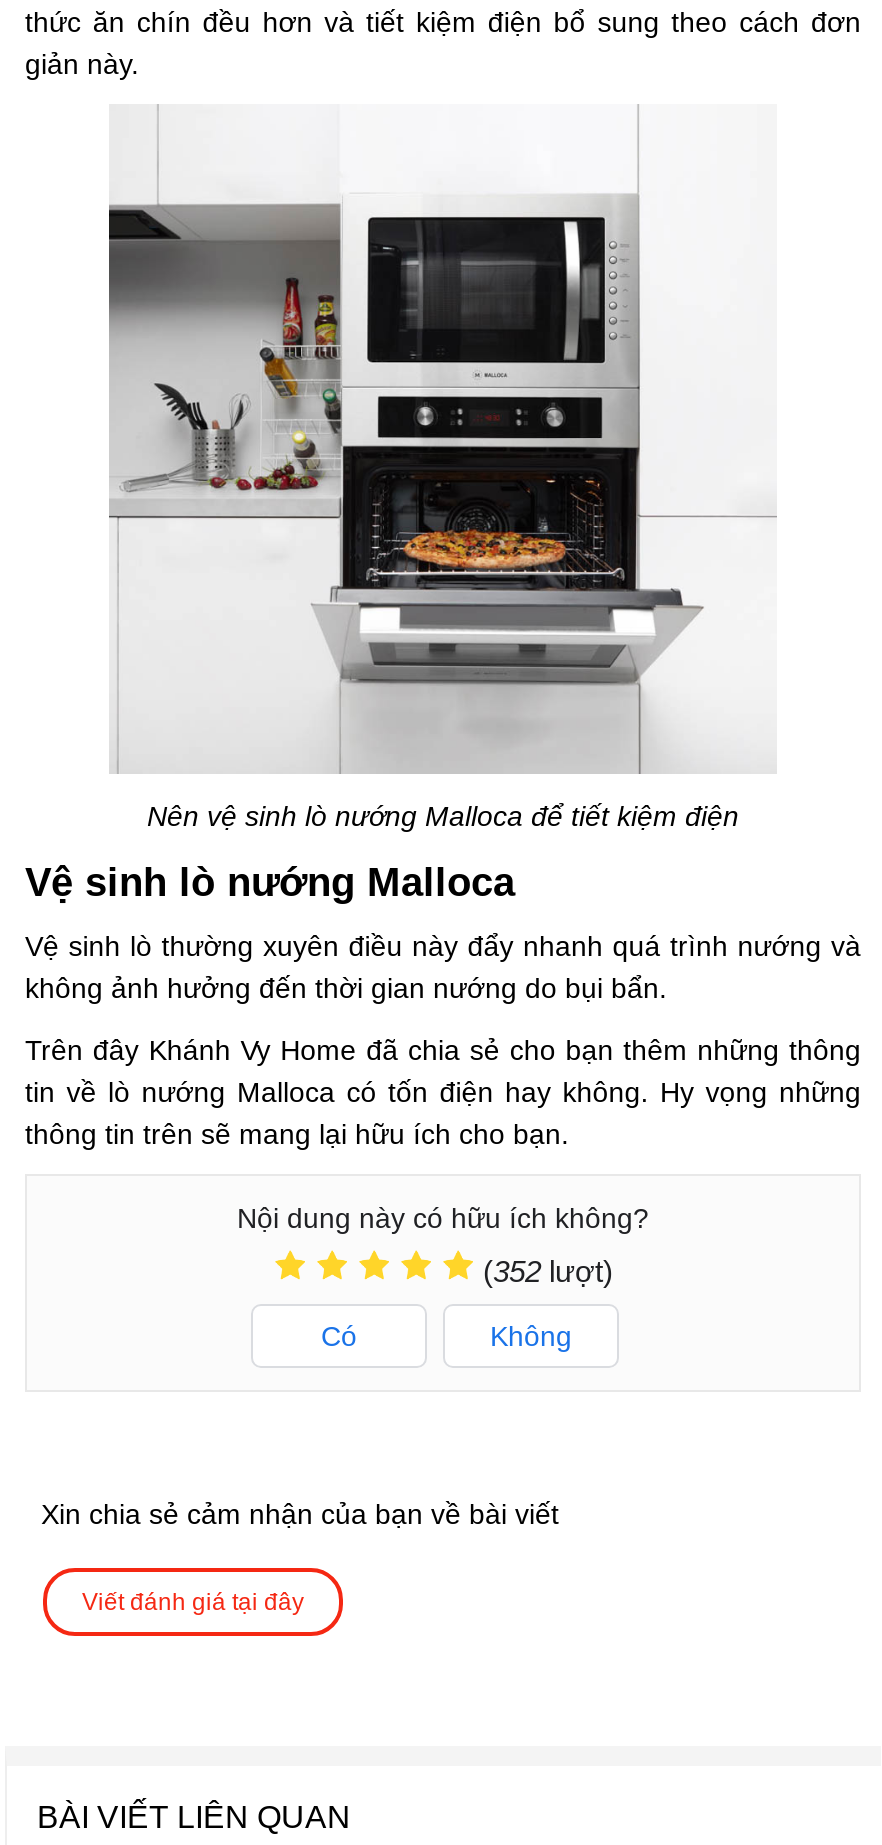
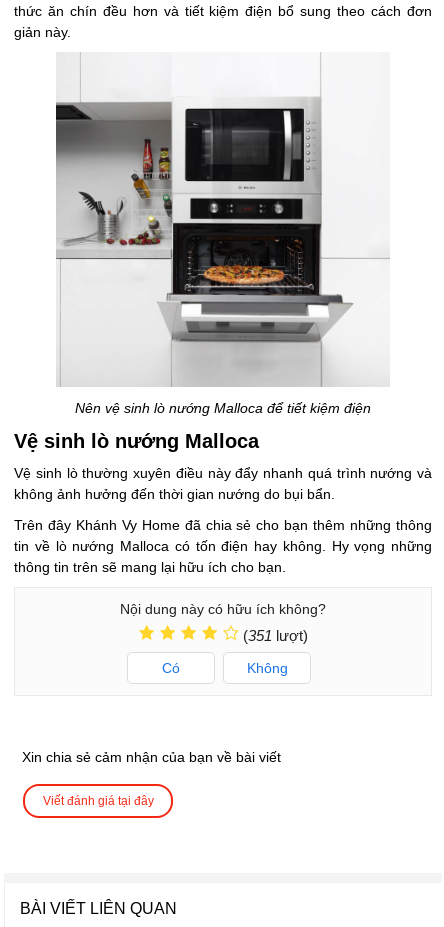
[483,1251,613,1287] (352 lượt) -> [243,626,308,644] (351 lượt)

